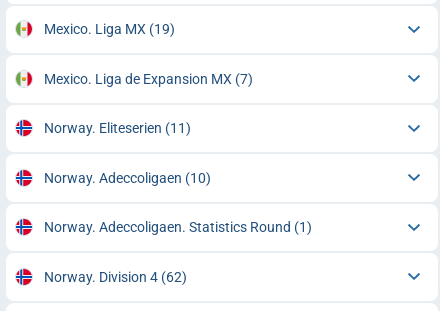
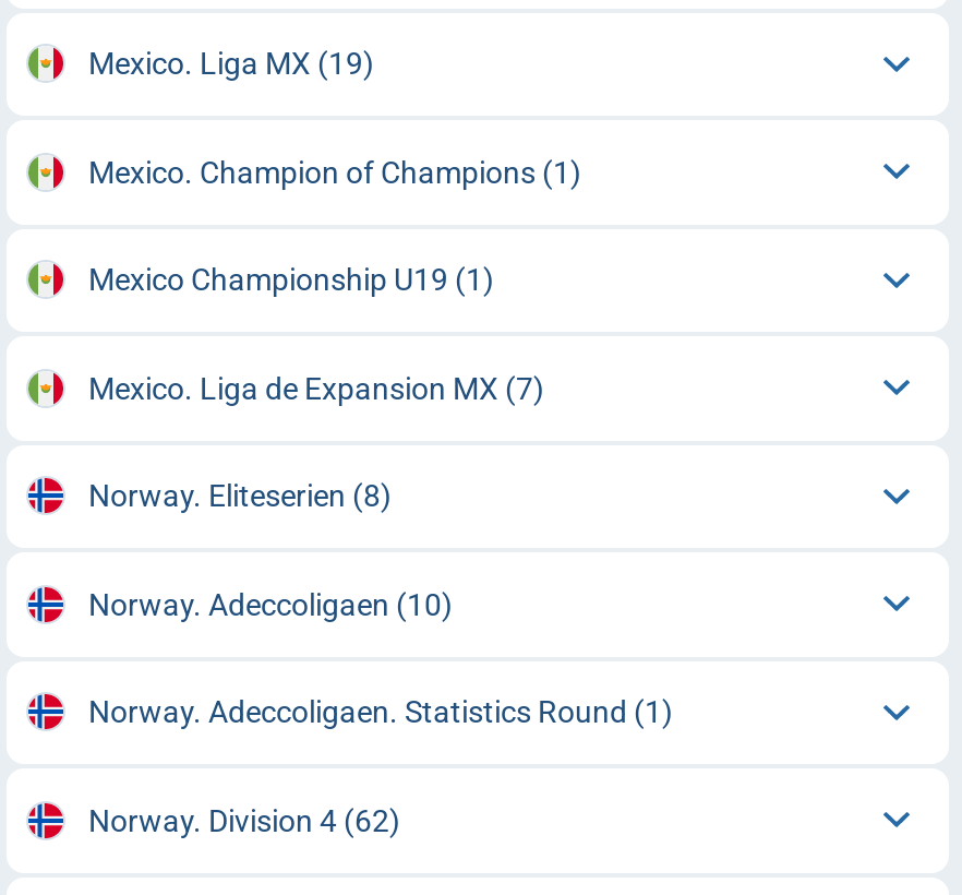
none -> [88,155,581,297] Mexico. Champion of Champions (1) | Mexico Championship U19 (1)
[43,120,190,136] Norway. Eliteserien (11) -> [88,478,392,513] Norway. Eliteserien (8)

